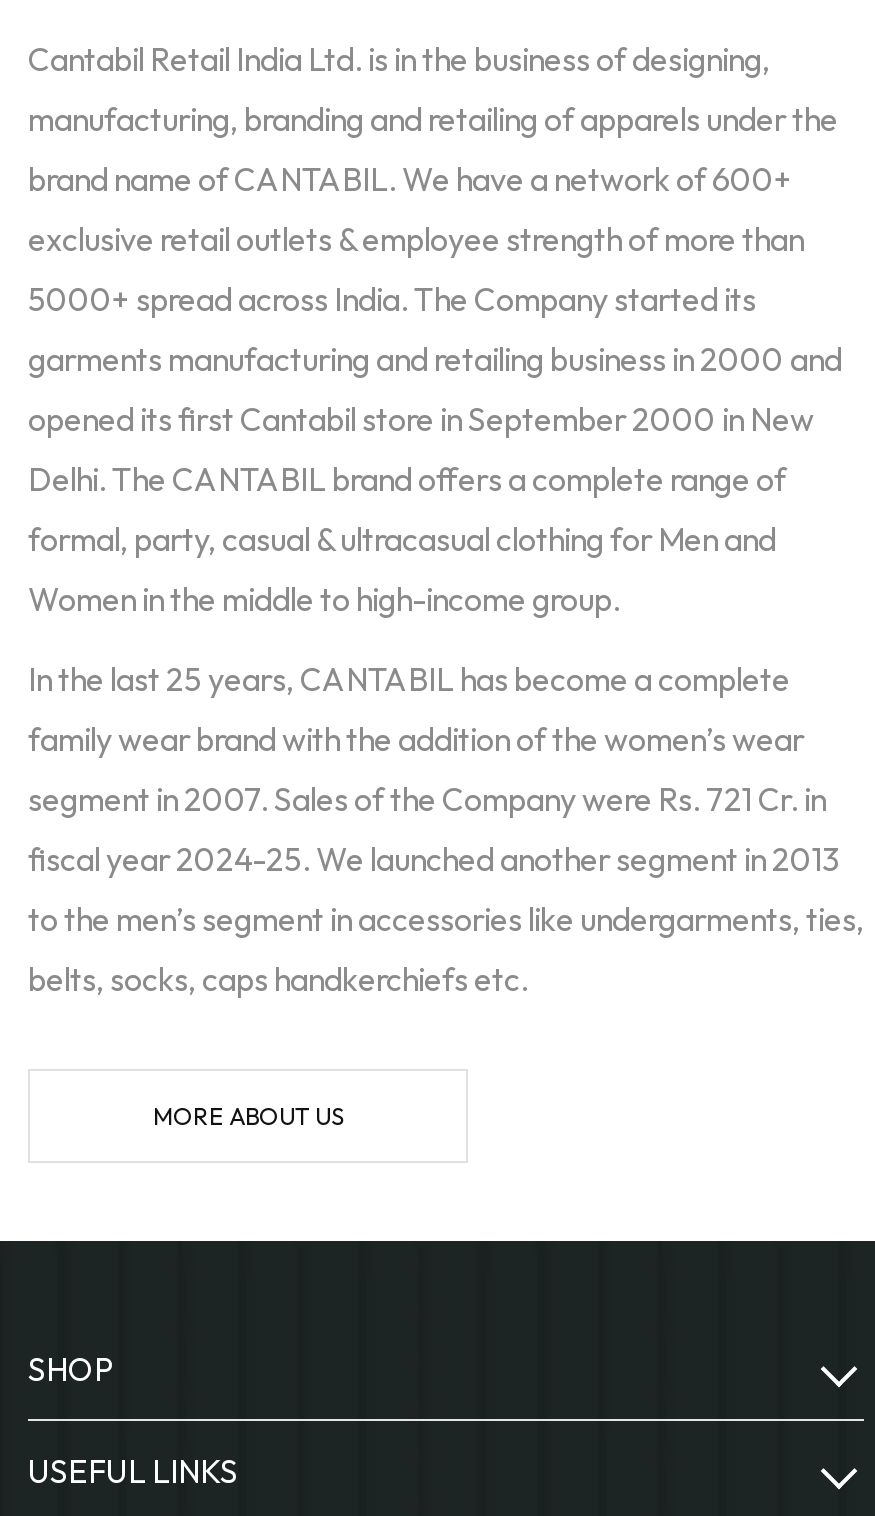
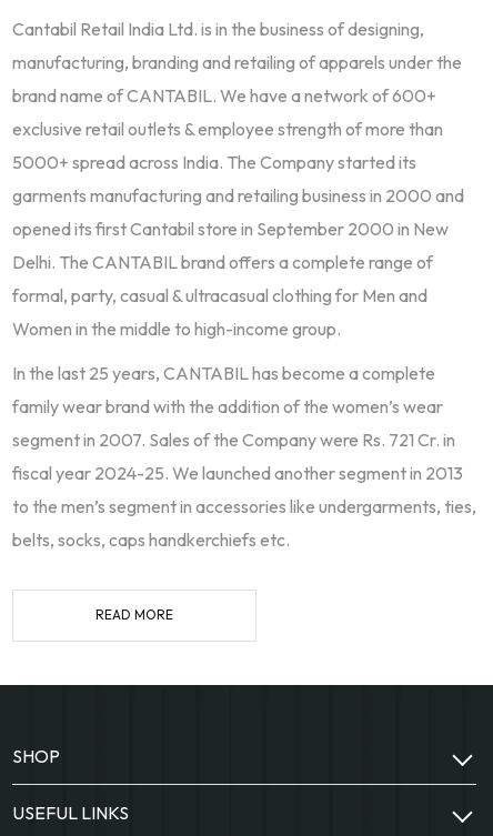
[153,1101,343,1131] MORE ABOUT US -> [95,607,173,623] READ MORE

